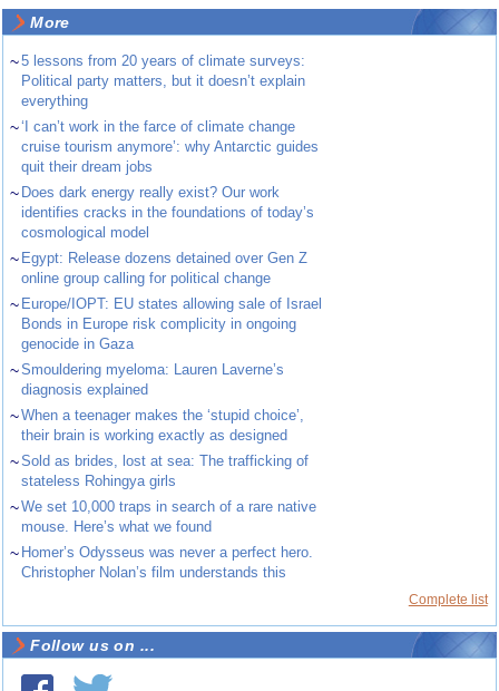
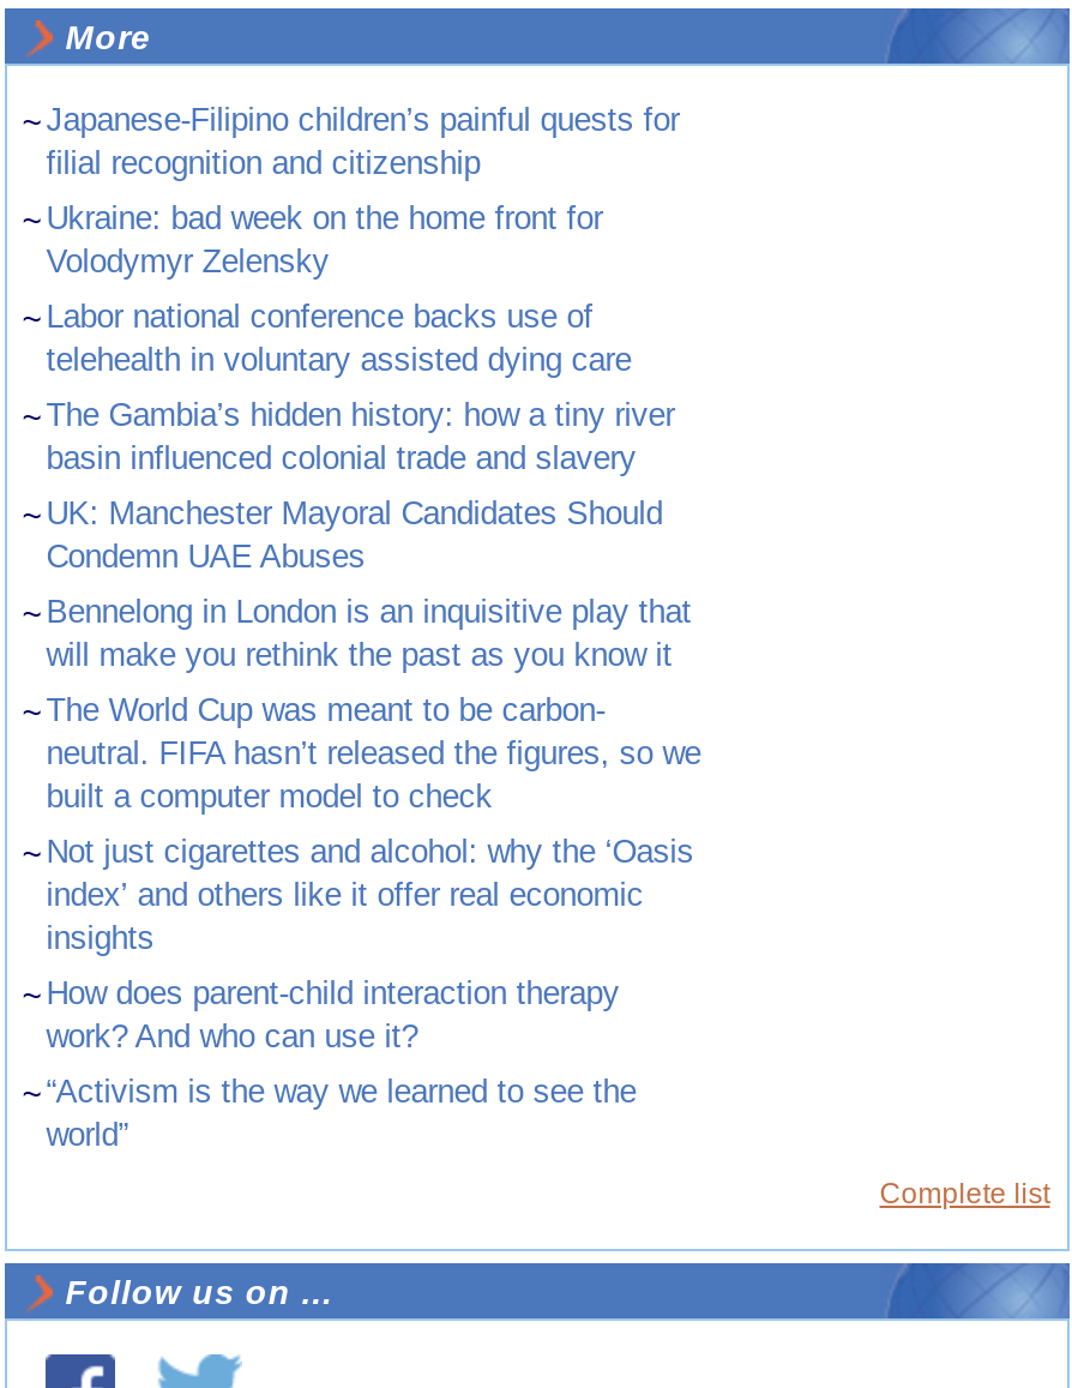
[10,53,305,110] ~ 5 lessons from 20 years of climate surveys: | Political party matters, but it doesn’t explain | everything -> [22,101,679,180] ~ Japanese-Filipino children’s painful quests for | filial recognition and citizenship
[10,119,319,176] ~ ‘I can’t work in the farce of climate change | cruise tourism anymore’: why Antarctic guides | quit their dream jobs -> [22,199,602,278] ~ Ukraine: bad week on the home front for | Volodymyr Zelensky
[10,184,314,241] ~ Does dark energy really exist? Our work | identifies cracks in the foundations of today’s | cosmological model -> [22,298,631,377] ~ Labor national conference backs use of | telehealth in voluntary assisted dying care
[10,250,308,287] ~ Egypt: Release dozens detained over Gen Z | online group calling for political change -> [22,396,674,475] ~ The Gambia’s hidden history: how a tiny river | basin influenced colonial trade and slavery
[10,296,322,353] ~ Europe/IOPT: EU states allowing sale of Israel | Bonds in Europe risk complicity in ongoing | genocide in Gaza -> [22,494,662,573] ~ UK: Manchester Mayoral Candidates Should | Condemn UAE Abuses
[10,362,284,398] ~ Smouldering myeloma: Lauren Laverne’s | diagnosis explained -> [22,593,691,672] ~ Bennelong in London is an inquisitive play that | will make you rethink the past as you know it
[10,407,304,444] ~ When a teenager makes the ‘stupid choice’, | their brain is working exactly as designed -> [22,691,701,813] ~ The World Cup was meant to be carbon- | neutral. FIFA hasn’t released the figures, so we | built a computer model to check
[10,453,309,490] ~ Sold as brides, lost at sea: The trafficking of | stateless Rohingya girls -> [22,833,694,955] ~ Not just cigarettes and alcohol: why the ‘Oasis | index’ and others like it offer real economic | insights
[10,499,317,536] ~ We set 10,000 traps in search of a rare native | mouse. Here’s what we found -> [22,974,619,1053] ~ How does parent-child interaction therapy | work? And who can use it?
[10,544,313,581] ~ Homer’s Odysseus was never a perfect hero. | Christopher Nolan’s film understands this -> [22,1072,636,1152] ~ “Activism is the way we learned to see the | world”

